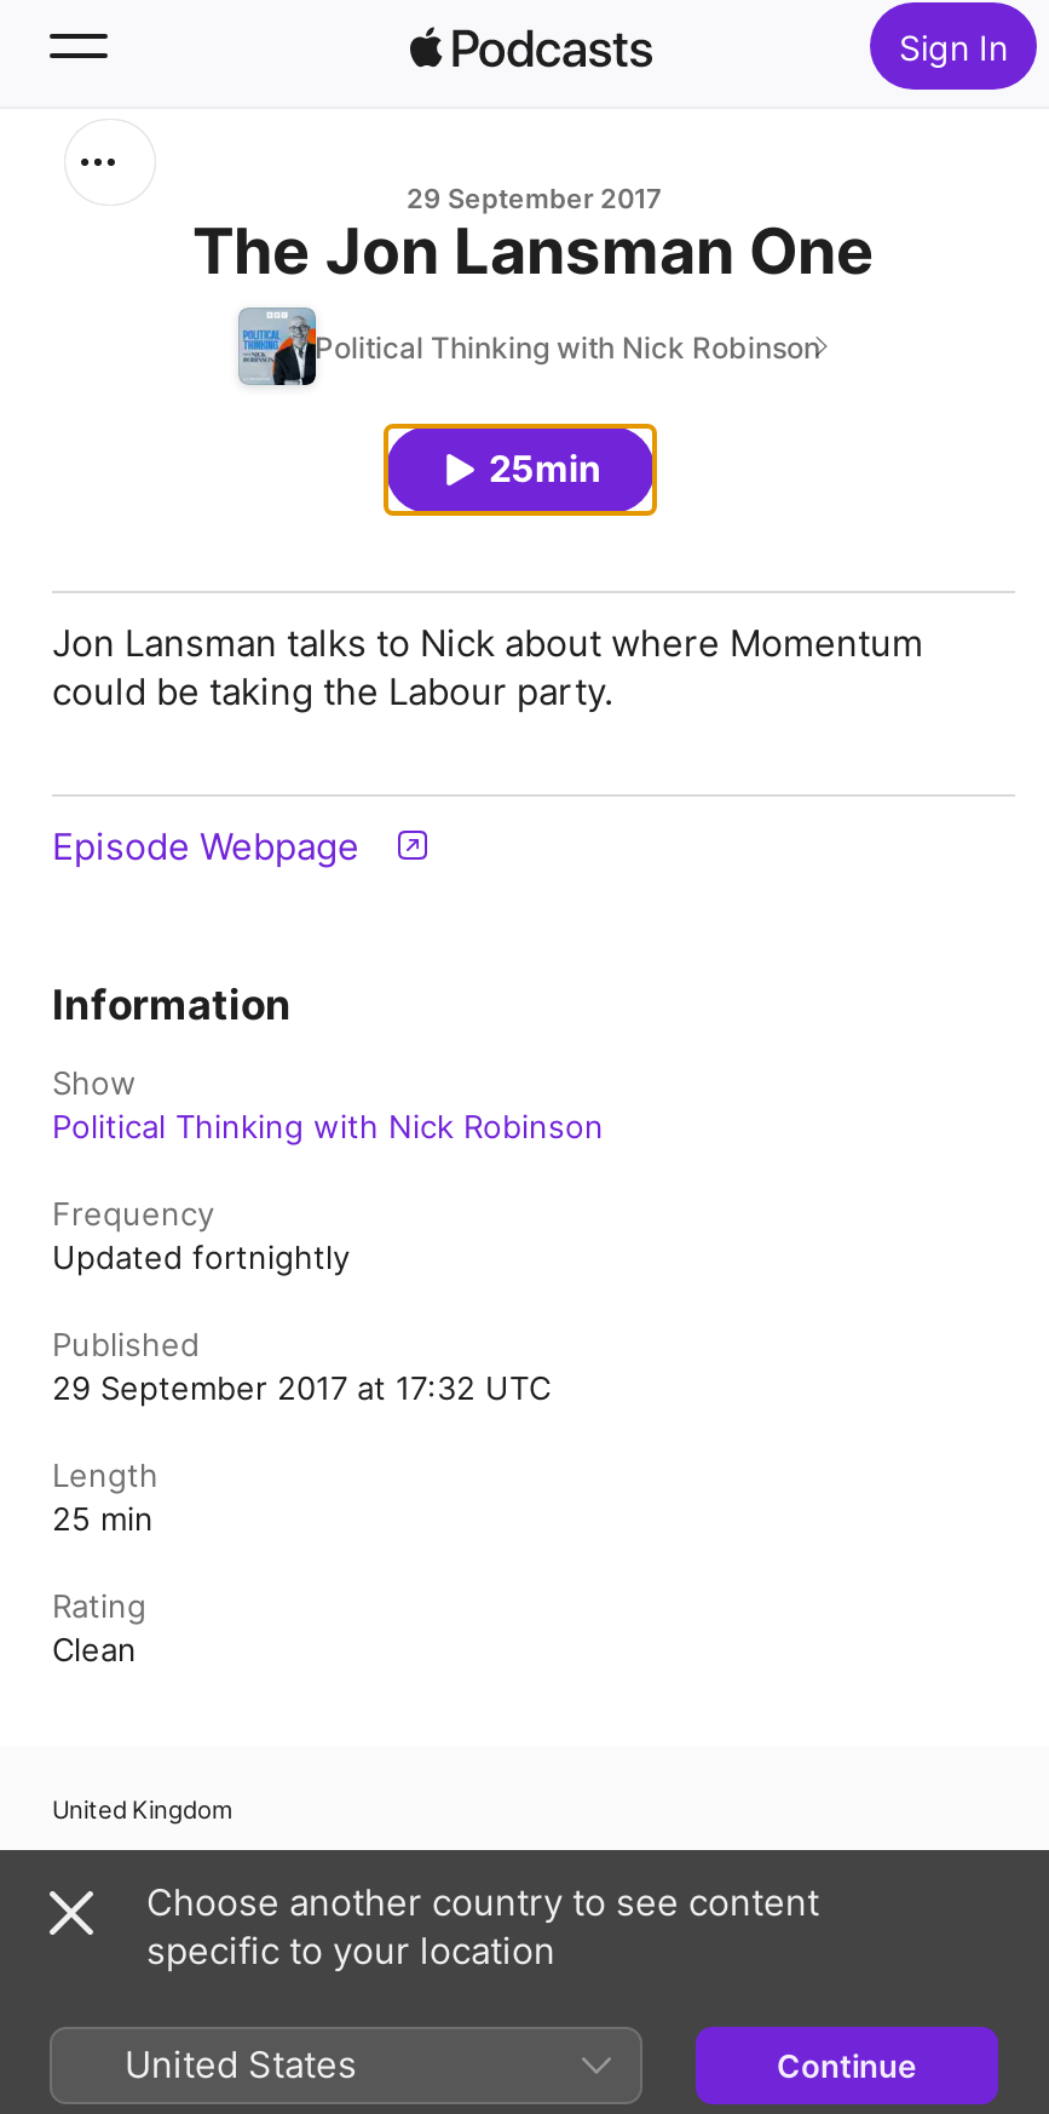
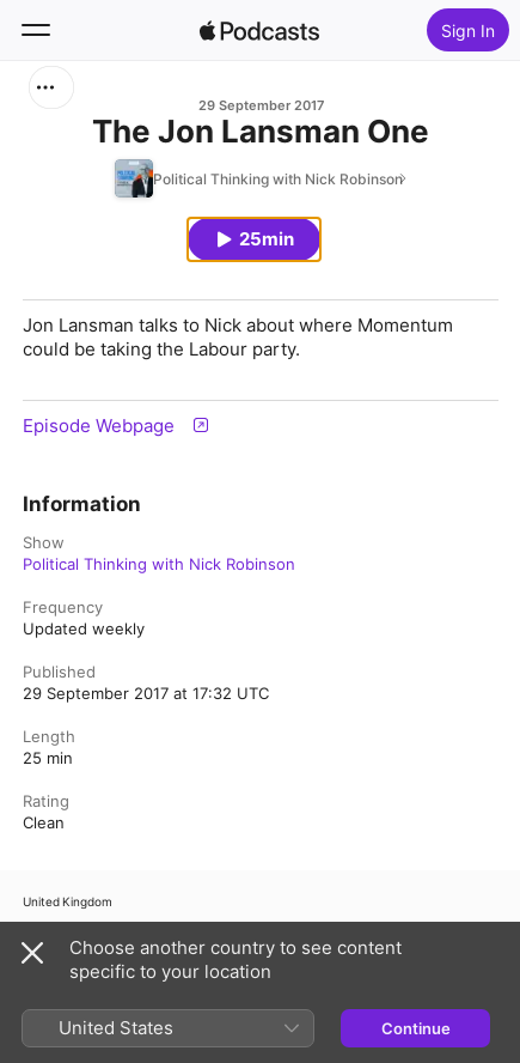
[52,1237,350,1276] Updated fortnightly -> [23,619,145,638] Updated weekly

